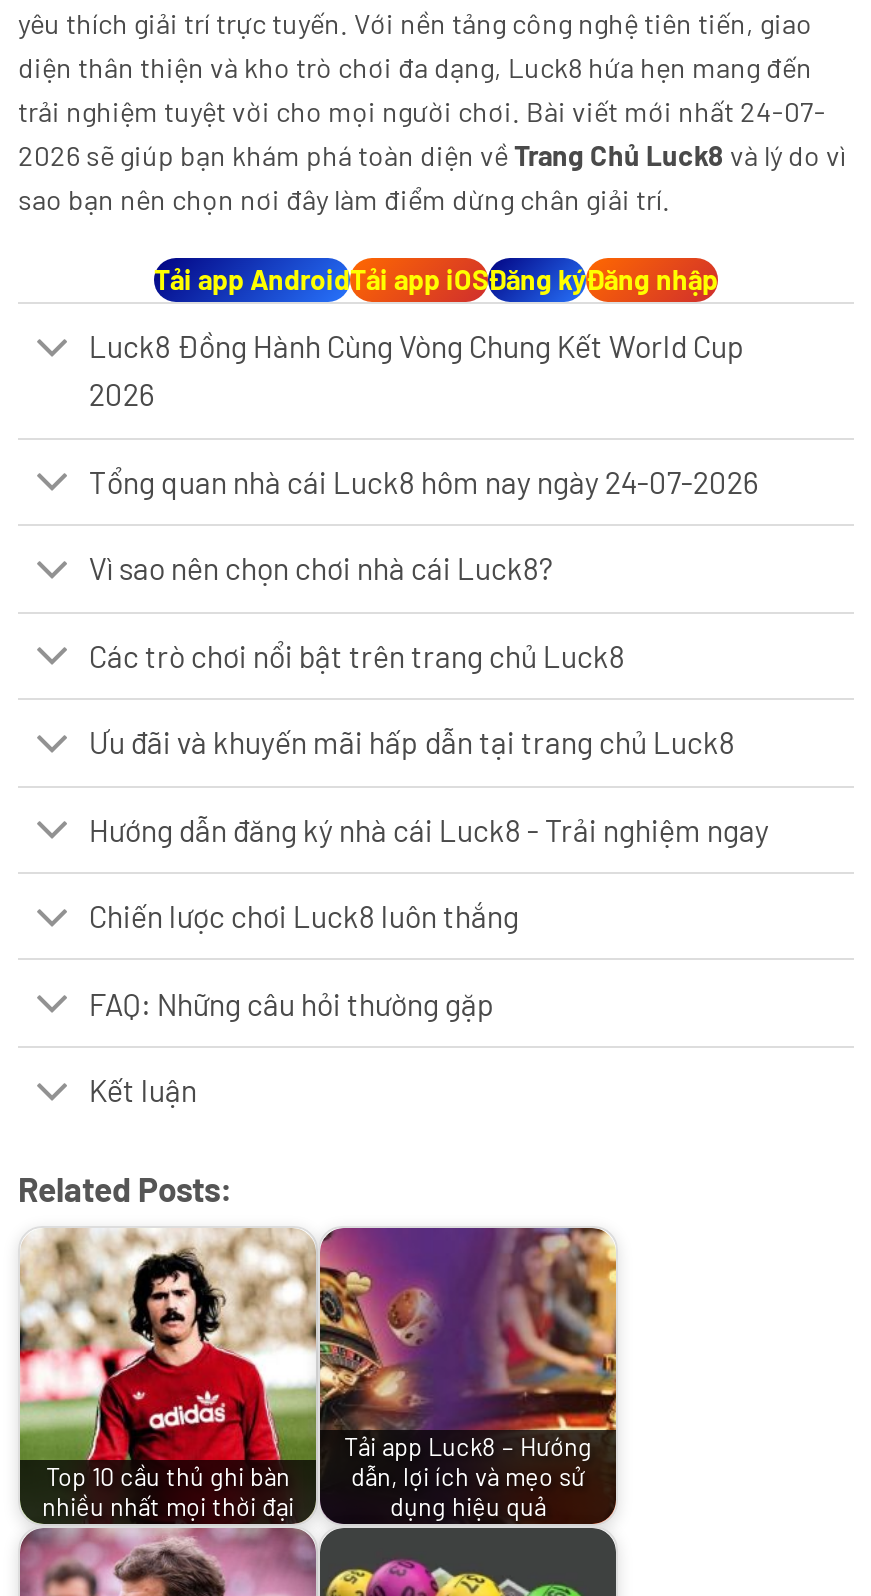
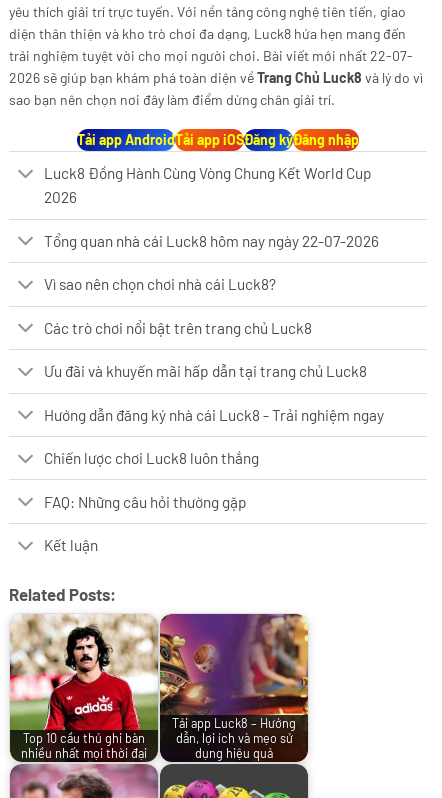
[18,94,826,128] trải nghiệm tuyệt vời cho mọi người chơi. Bài viết mới nhất 24-07- -> [9,47,413,64] trải nghiệm tuyệt vời cho mọi người chơi. Bài viết mới nhất 22-07-
[89,464,759,500] Tổng quan nhà cái Luck8 hôm nay ngày 24-07-2026 -> [44,232,379,250] Tổng quan nhà cái Luck8 hôm nay ngày 22-07-2026

